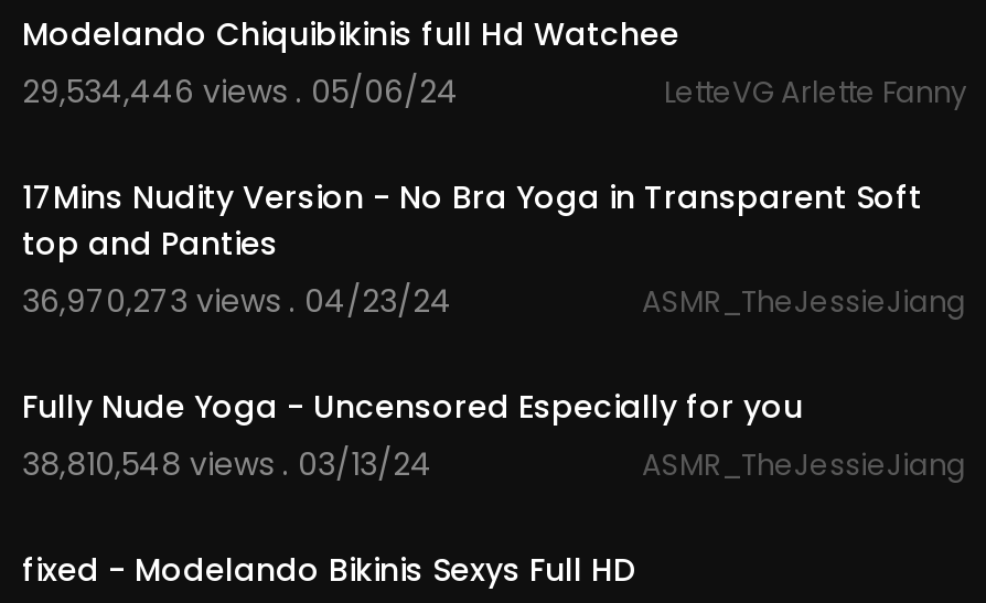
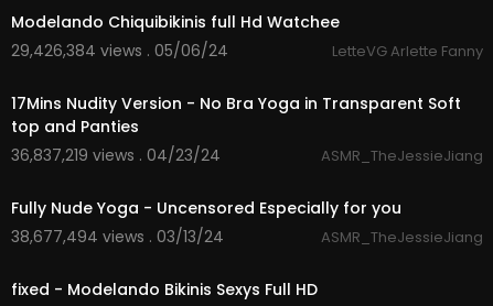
[22,69,459,114] 29,534,446 views . 05/06/24 -> [11,40,228,62] 29,426,384 views . 05/06/24
[22,279,452,323] 36,970,273 views . 04/23/24 -> [11,144,221,166] 36,837,219 views . 04/23/24
[22,442,432,486] 38,810,548 views . 03/13/24 -> [11,226,224,248] 38,677,494 views . 03/13/24

